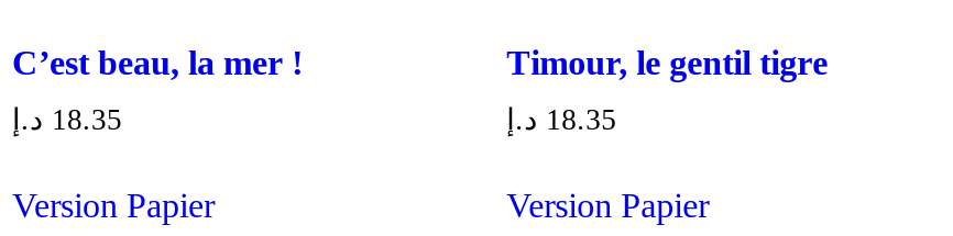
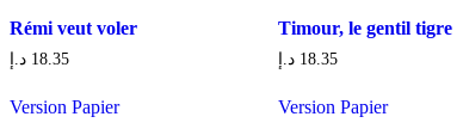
[12,43,303,80] C’est beau, la mer ! -> [10,18,137,39] Rémi veut voler

